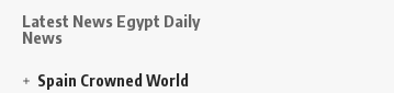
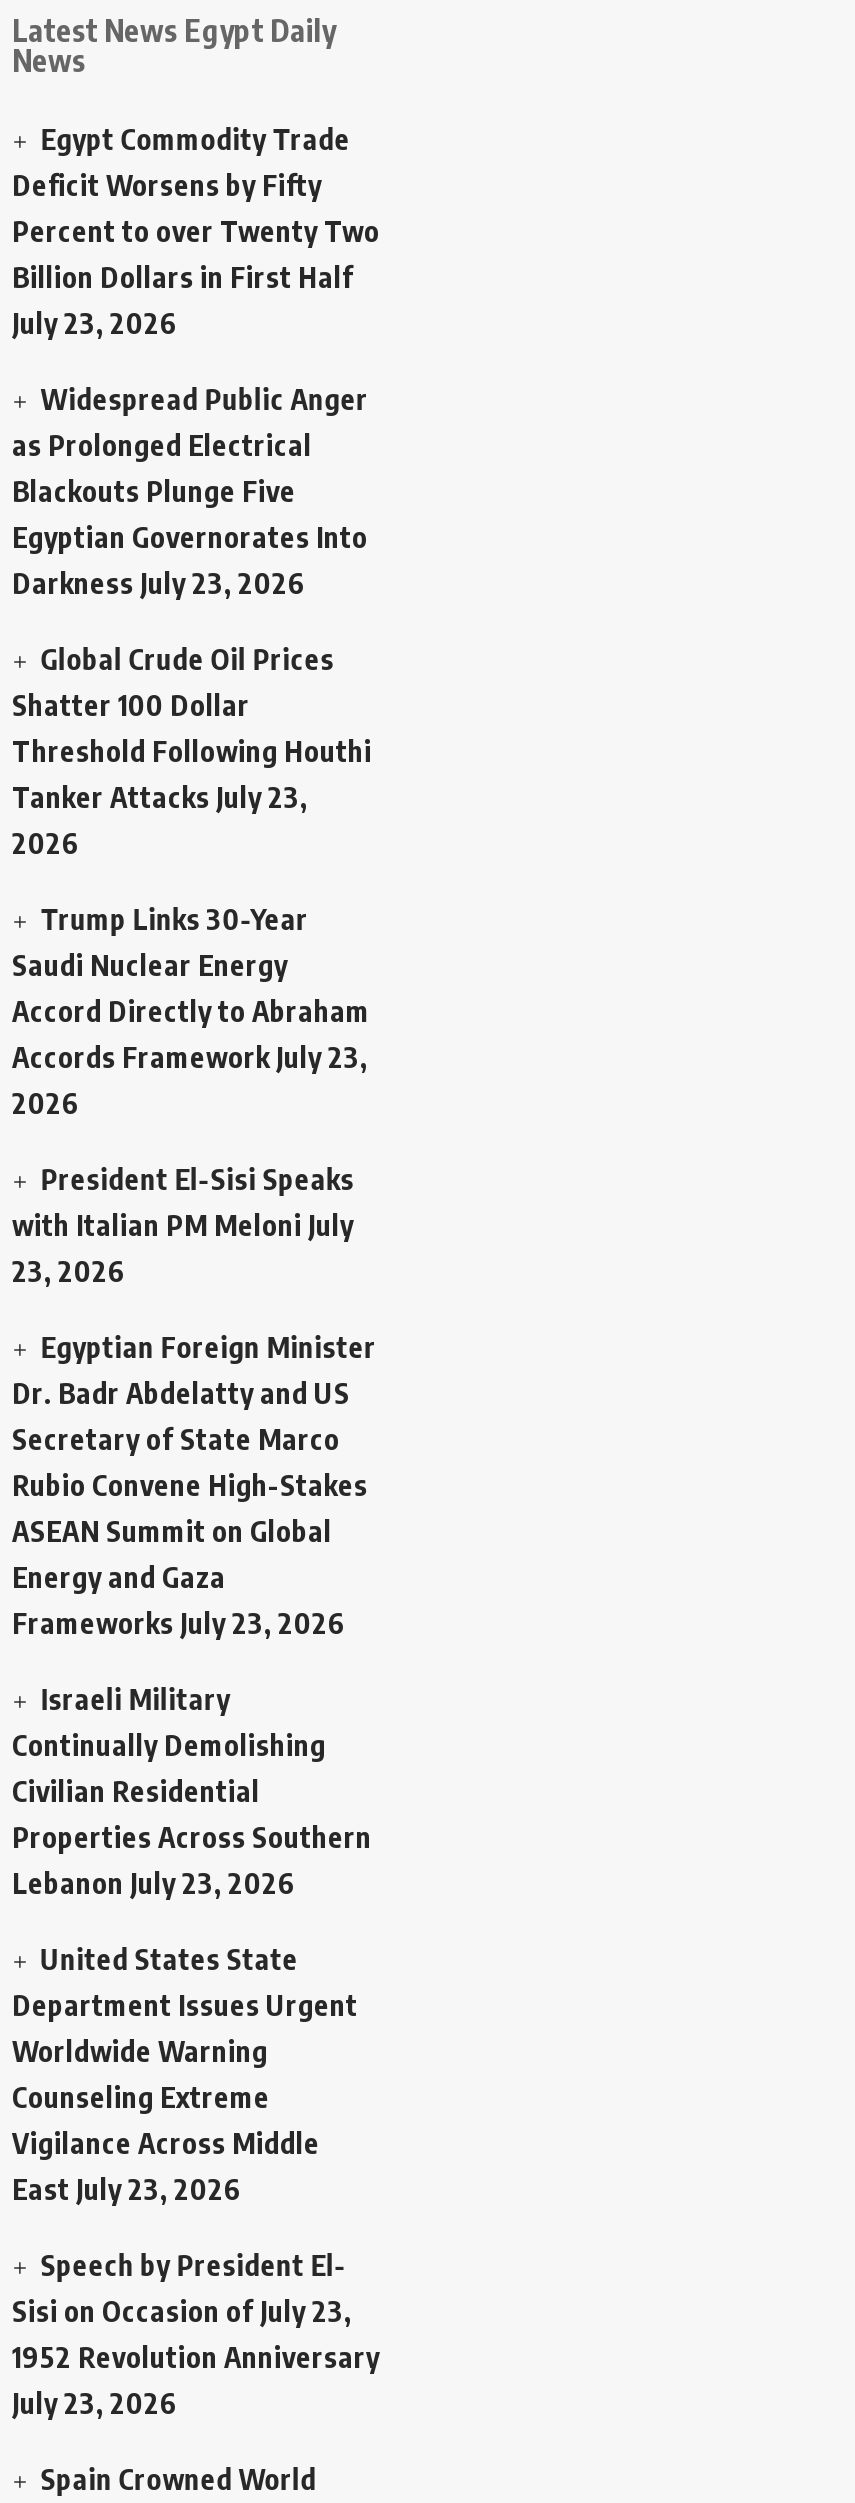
none -> [12,123,380,2421] Egypt Commodity Trade | Deficit Worsens by Fifty | Percent to over Twenty Two | Billion Dollars in First Half | July 23, 2026 | Widespread Public Anger | as Prolonged Electrical | Blackouts Plunge Five | Egyptian Governorates Into | Darkness July 23, 2026 | Global Crude Oil Prices | Shatter 100 Dollar | Threshold Following Houthi | Tanker Attacks July 23, | 2026 | Trump Links 30-Year | Saudi Nuclear Energy | Accord Directly to Abraham | Accords Framework July 23, | 2026 | President El-Sisi Speaks | with Italian PM Meloni July | 23, 2026 | Egyptian Foreign Minister | Dr. Badr Abdelatty and US | Secretary of State Marco | Rubio Convene High-Stakes | ASEAN Summit on Global | Energy and Gaza | Frameworks July 23, 2026 | Israeli Military | Continually Demolishing | Civilian Residential | Properties Across Southern | Lebanon July 23, 2026 | United States State | Department Issues Urgent | Worldwide Warning | Counseling Extreme | Vigilance Across Middle | East July 23, 2026 | Speech by President El- | Sisi on Occasion of July 23, | 1952 Revolution Anniversary | July 23, 2026

